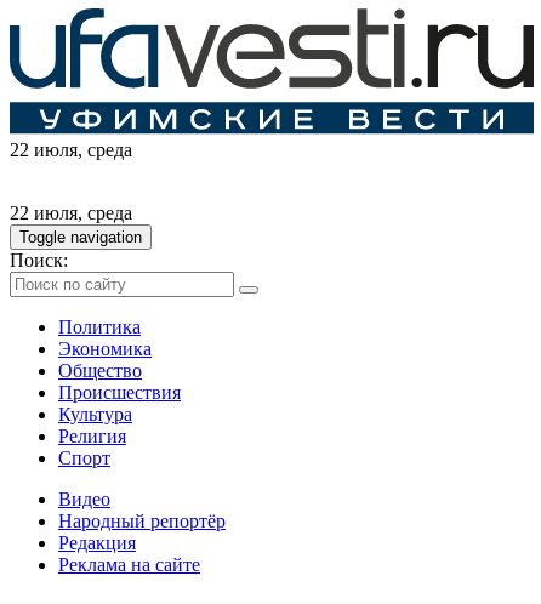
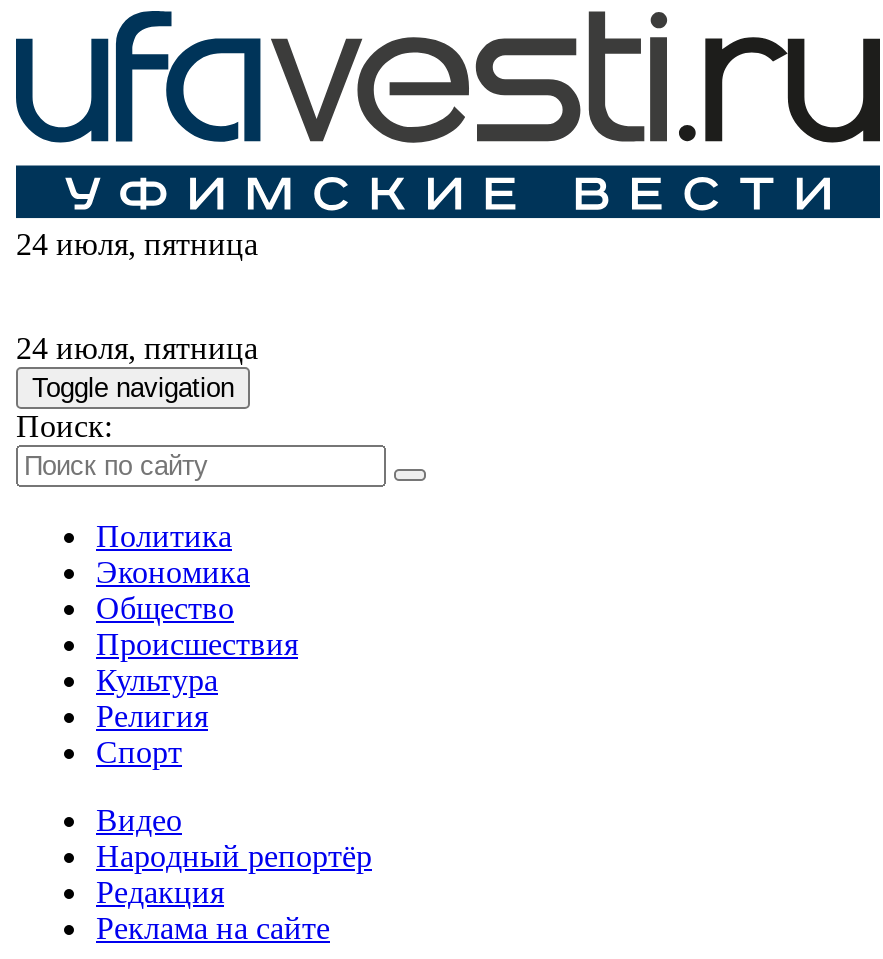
[10,140,132,161] 22 июля, среда -> [16,228,258,262] 24 июля, пятница
[10,203,132,224] 22 июля, среда -> [16,332,258,366] 24 июля, пятница

